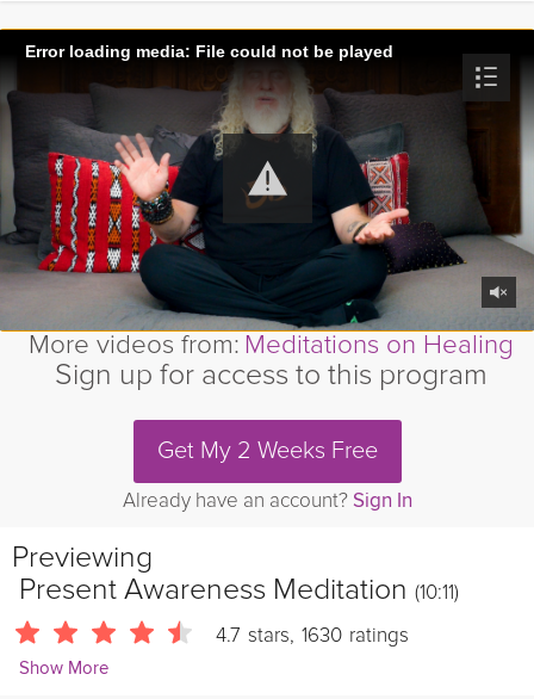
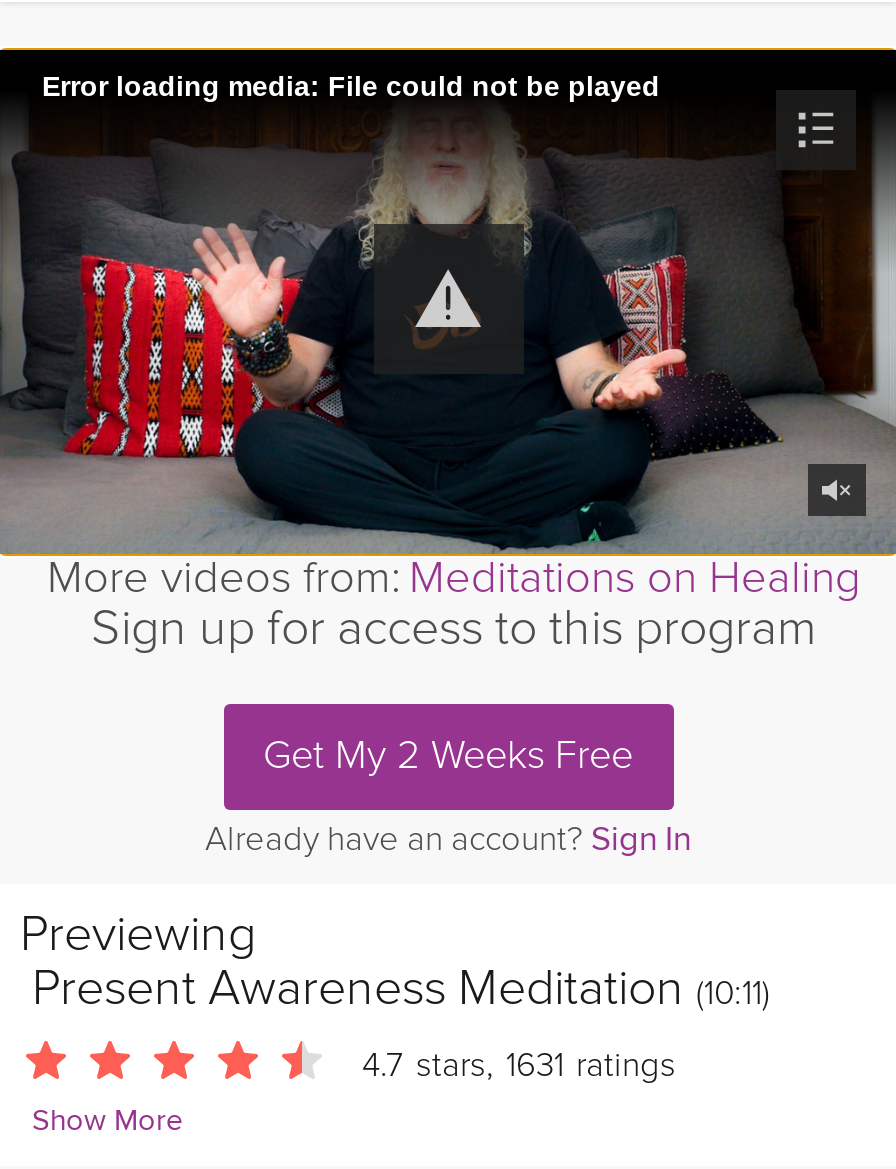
[216,622,409,647] 4.7 stars, 1630 ratings -> [362,1043,676,1085] 4.7 stars, 1631 ratings

